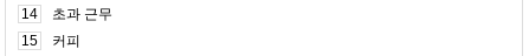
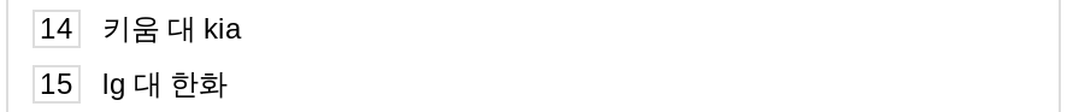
[52,6,112,22] 초과 근무 -> [102,12,242,46] 키움 대 kia
[52,33,80,49] 커피 -> [102,67,228,101] lg 대 한화

